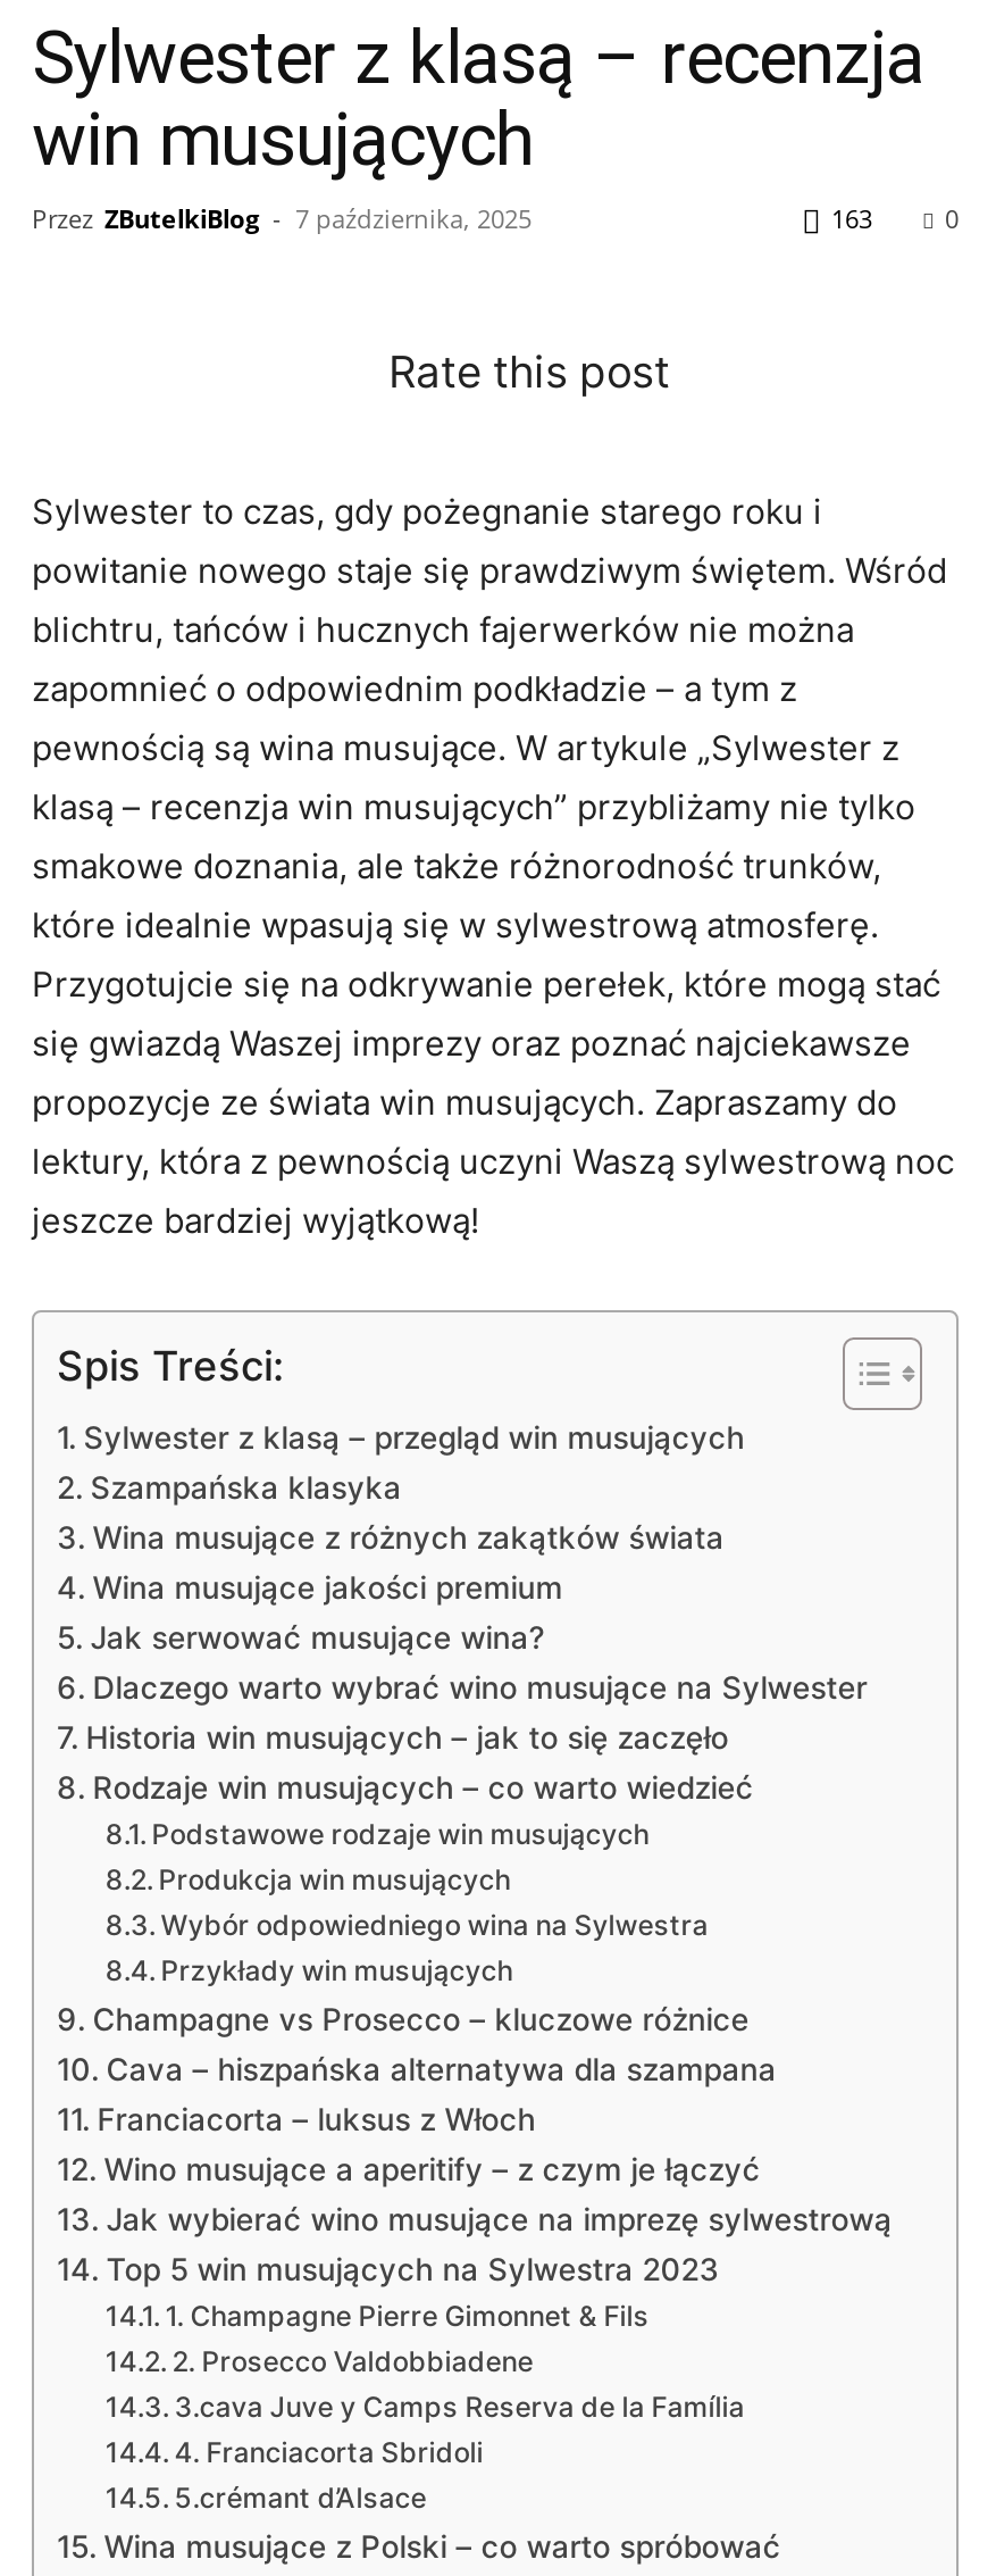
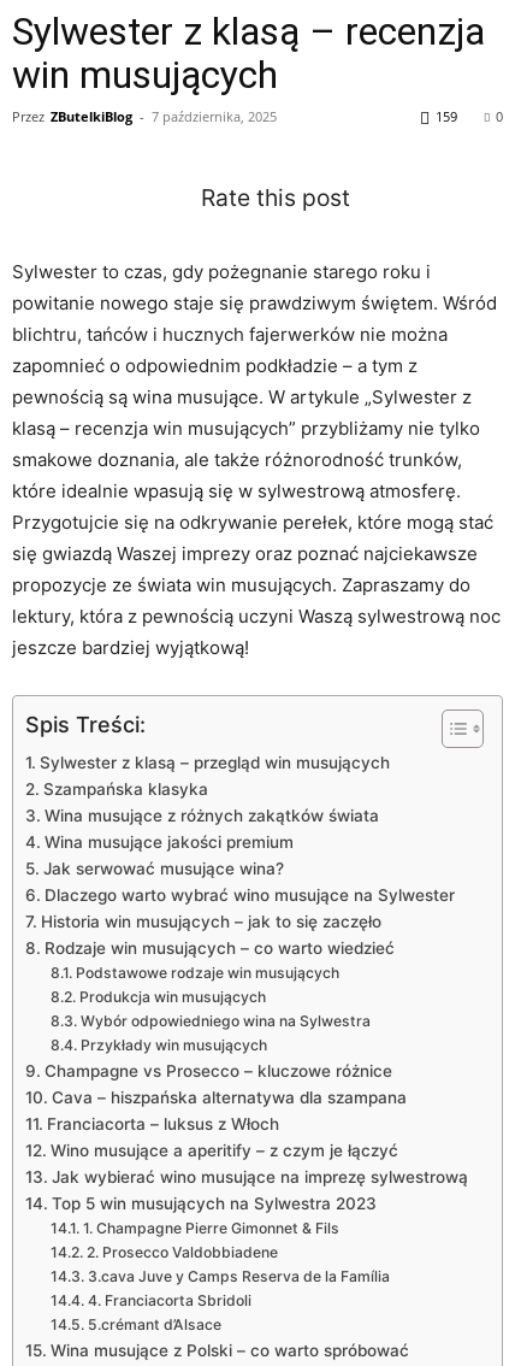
[831,201,872,235] 163 -> [436,107,457,125] 159

